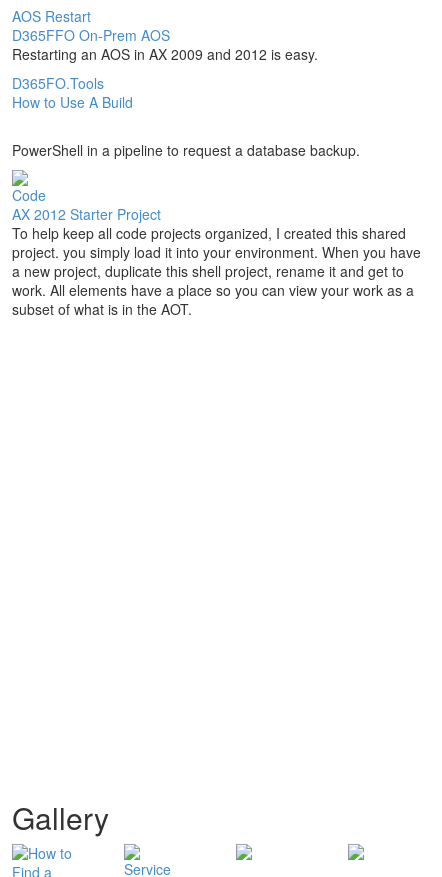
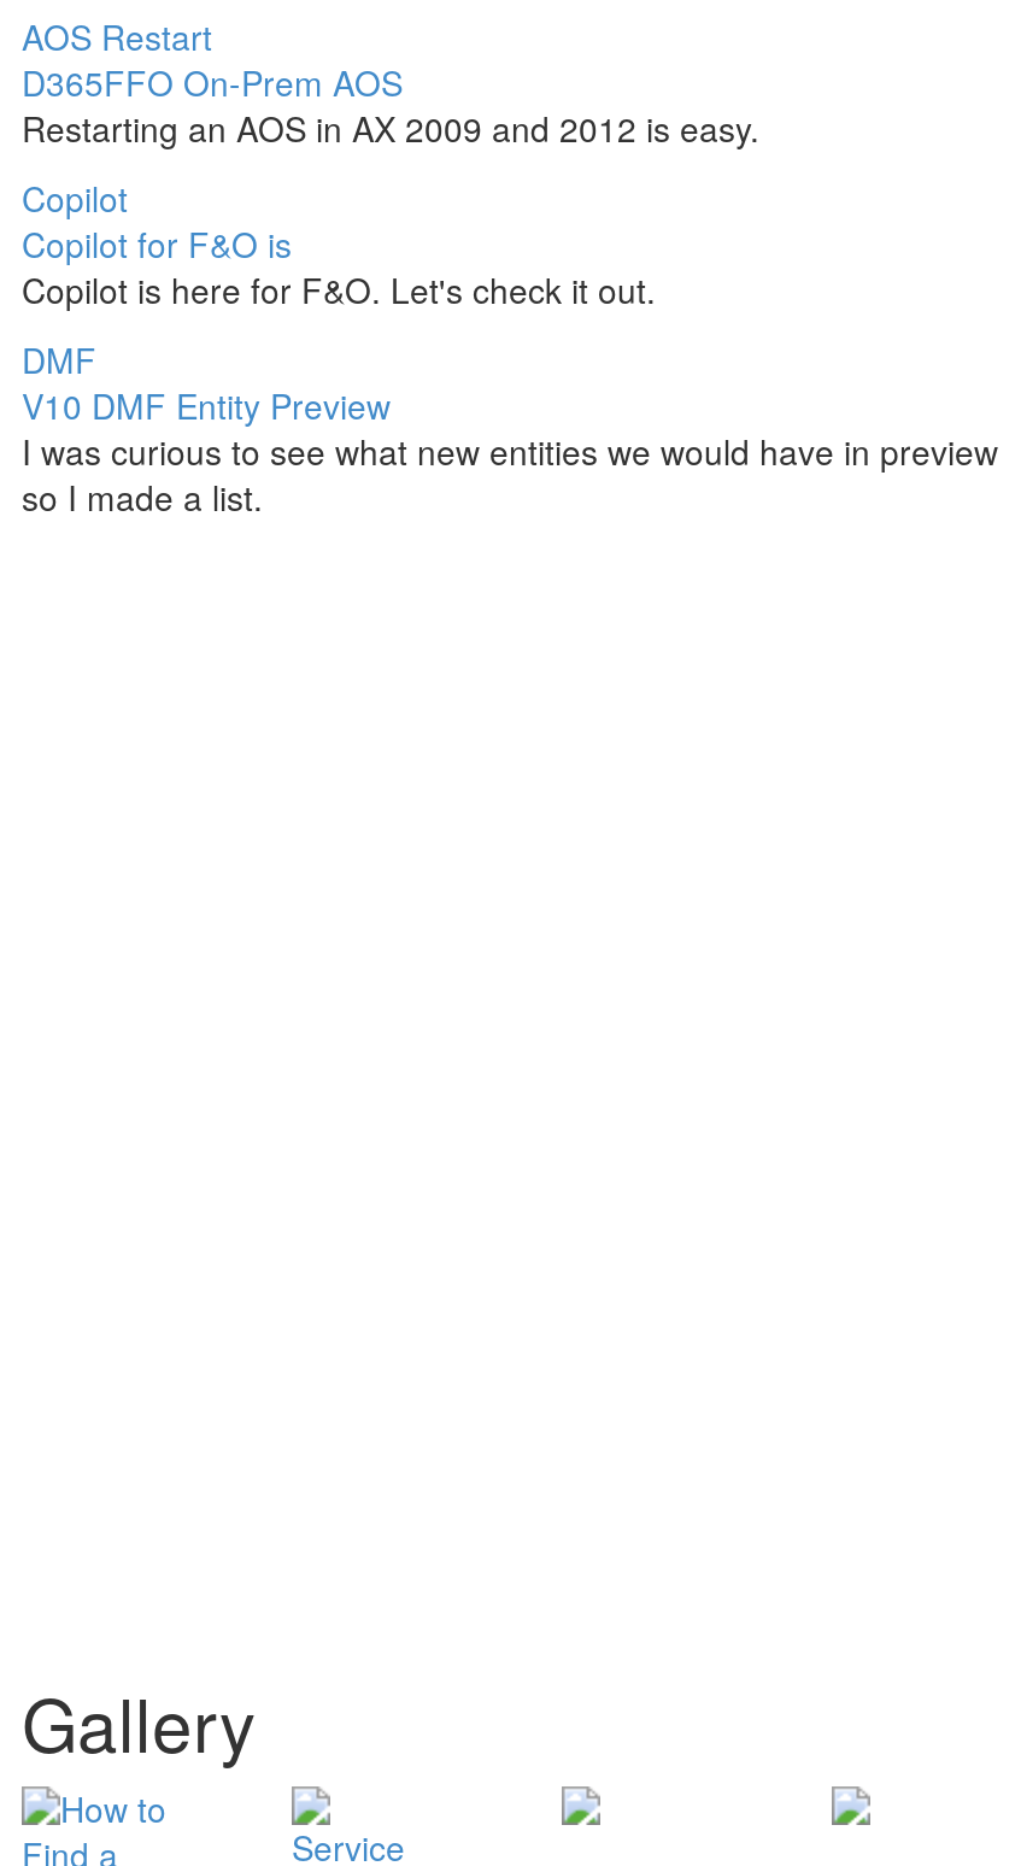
[12,73,421,319] D365FO.Tools | How to Use A Build | PowerShell in a pipeline to request a database backup. | Code | AX 2012 Starter Project | To help keep all code projects organized, I created this shared | project. you simply load it into your environment. When you have | a new project, duplicate this shell project, rename it and get to | work. All elements have a place so you can view your work as a | subset of what is in the AOT. -> [22,173,998,520] Copilot | Copilot for F&O is | Copilot is here for F&O. Let's check it out. | DMF | V10 DMF Entity Preview | I was curious to see what new entities we would have in preview | so I made a list.

